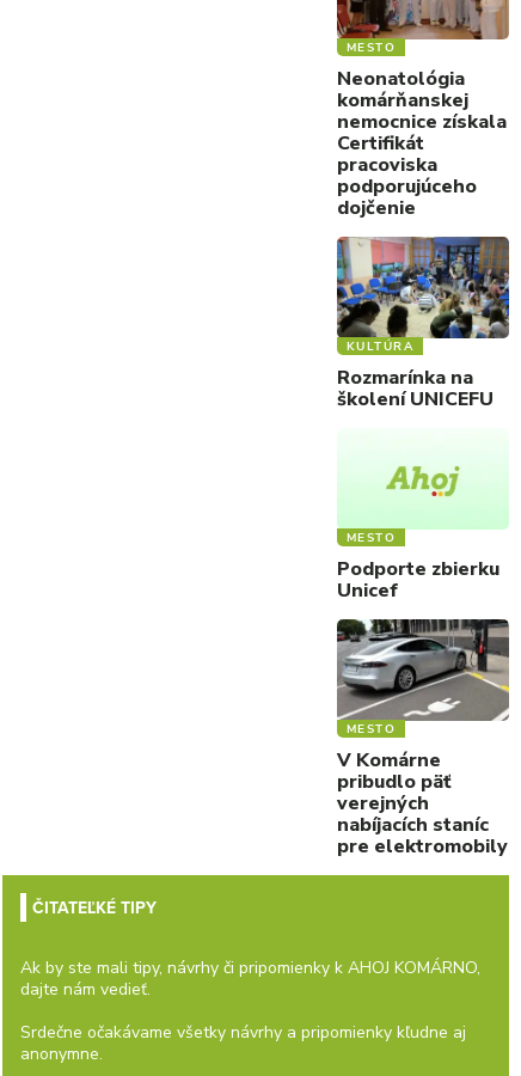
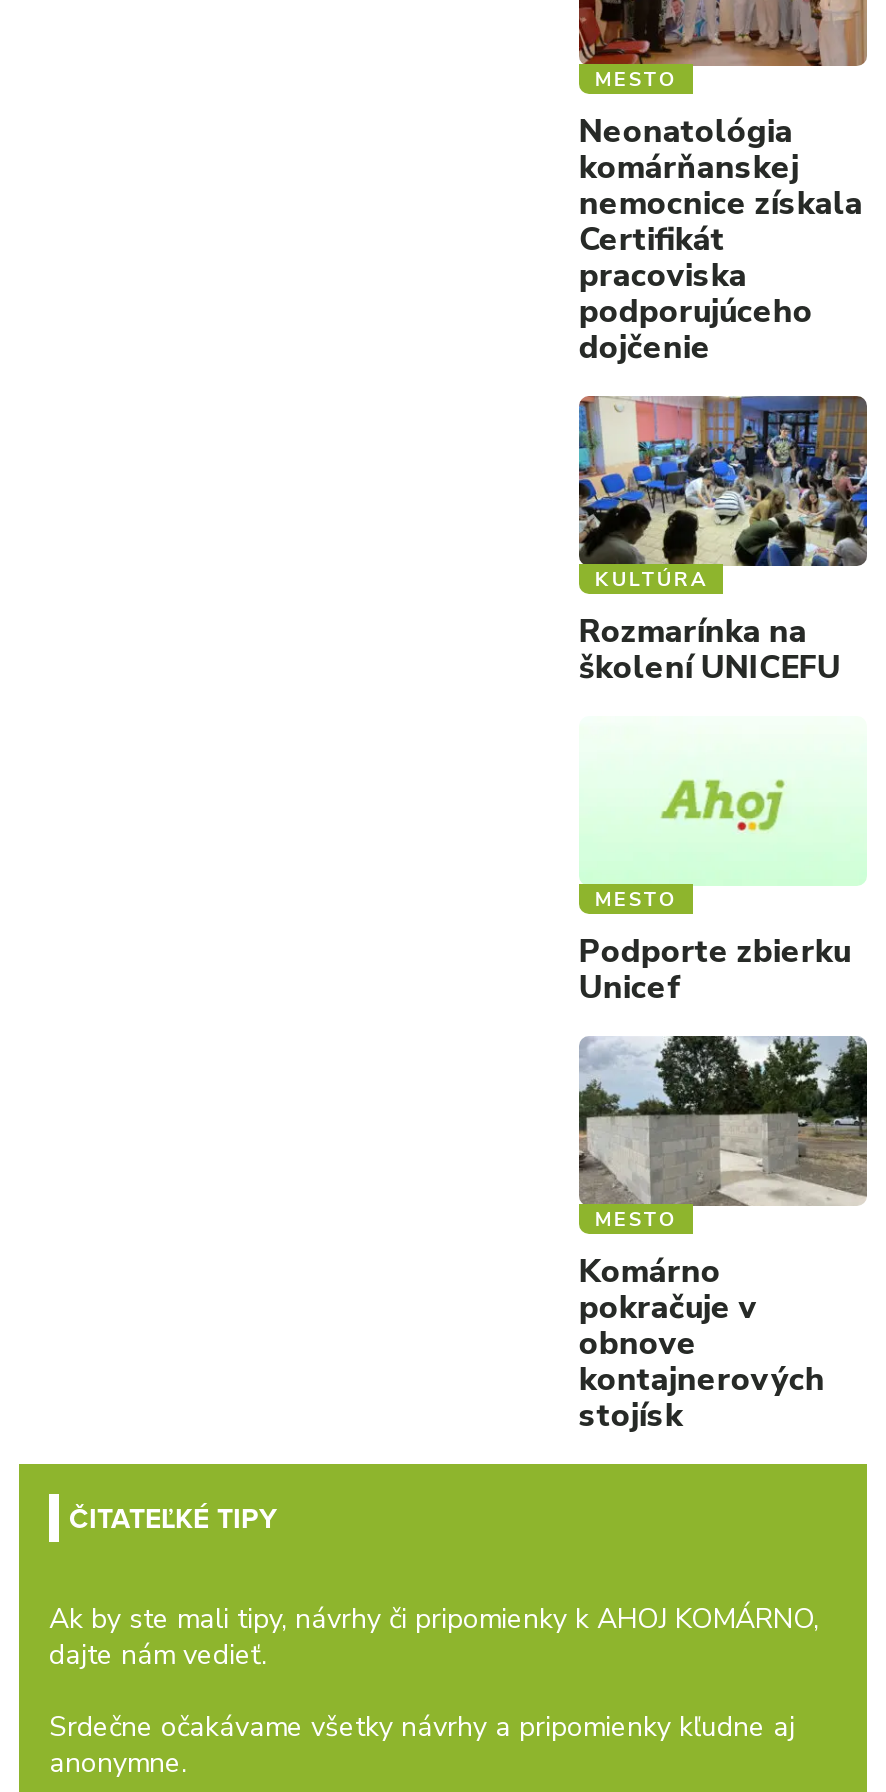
[337,618,510,860] [image] | V Komárne | pribudlo päť | verejných | nabíjacích staníc | pre elektromobily -> [579,1036,867,1439] [image] | Komárno | pokračuje v | obnove | kontajnerových | stojísk

